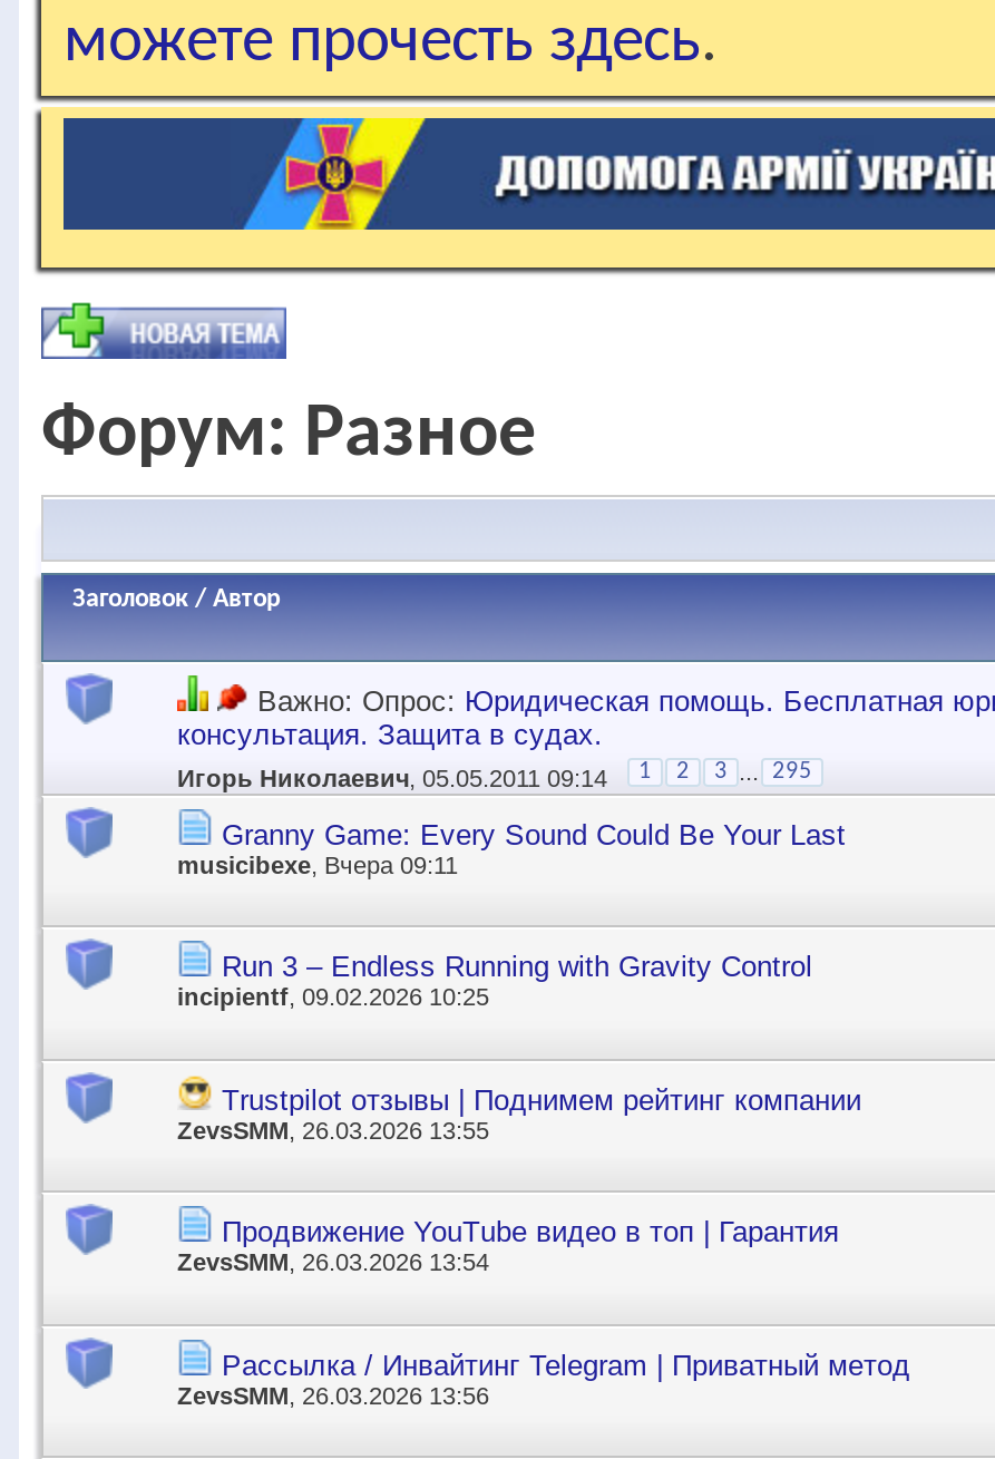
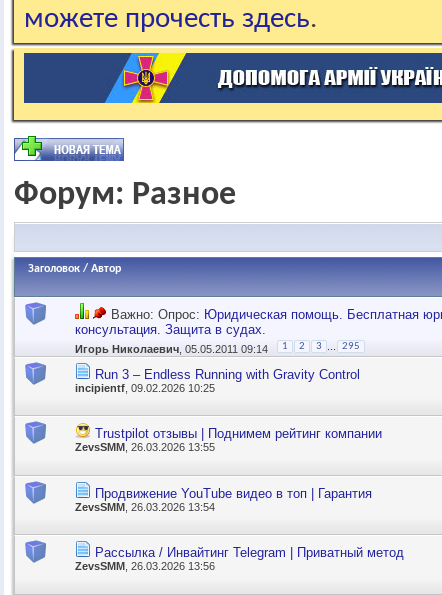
[177,818,846,878] Granny Game: Every Sound Could Be Your Last | musicibexe, Вчера 09:11 -> none

